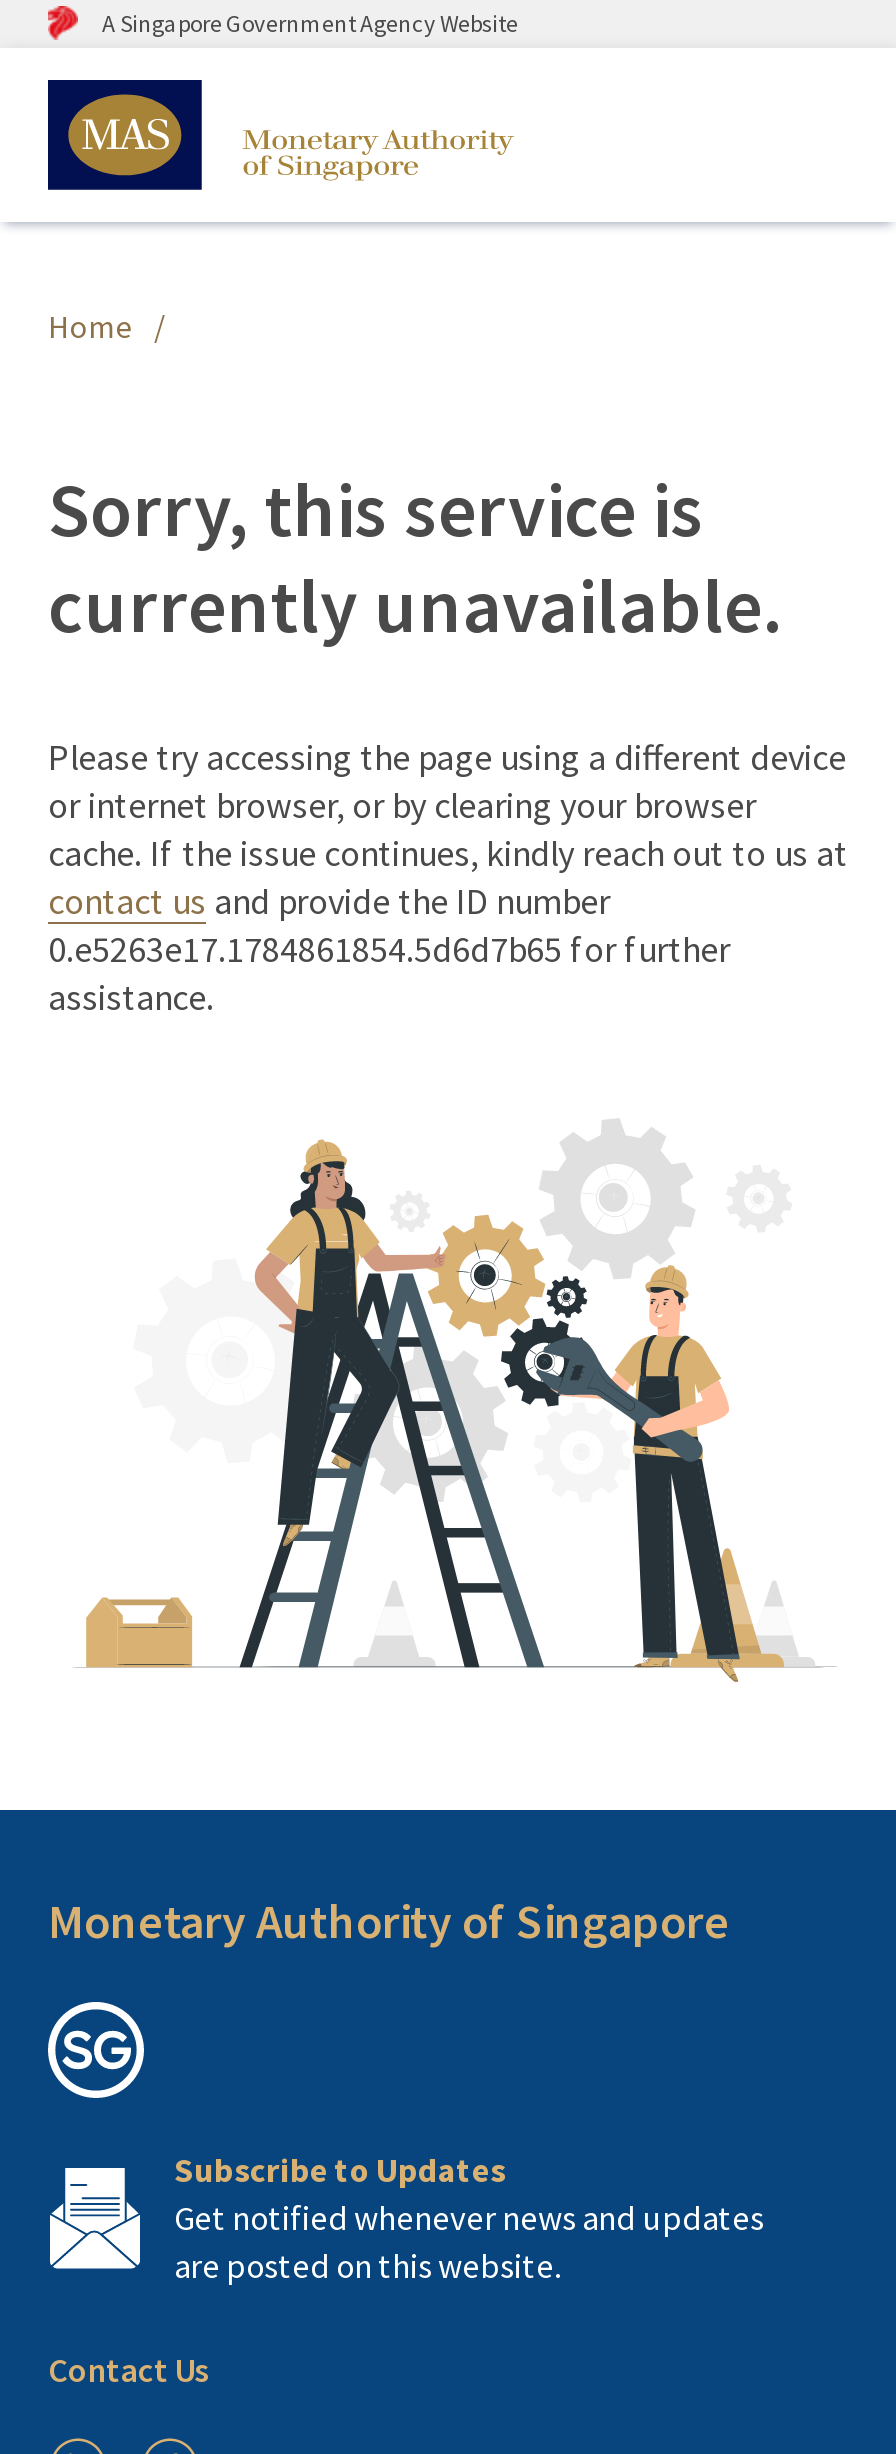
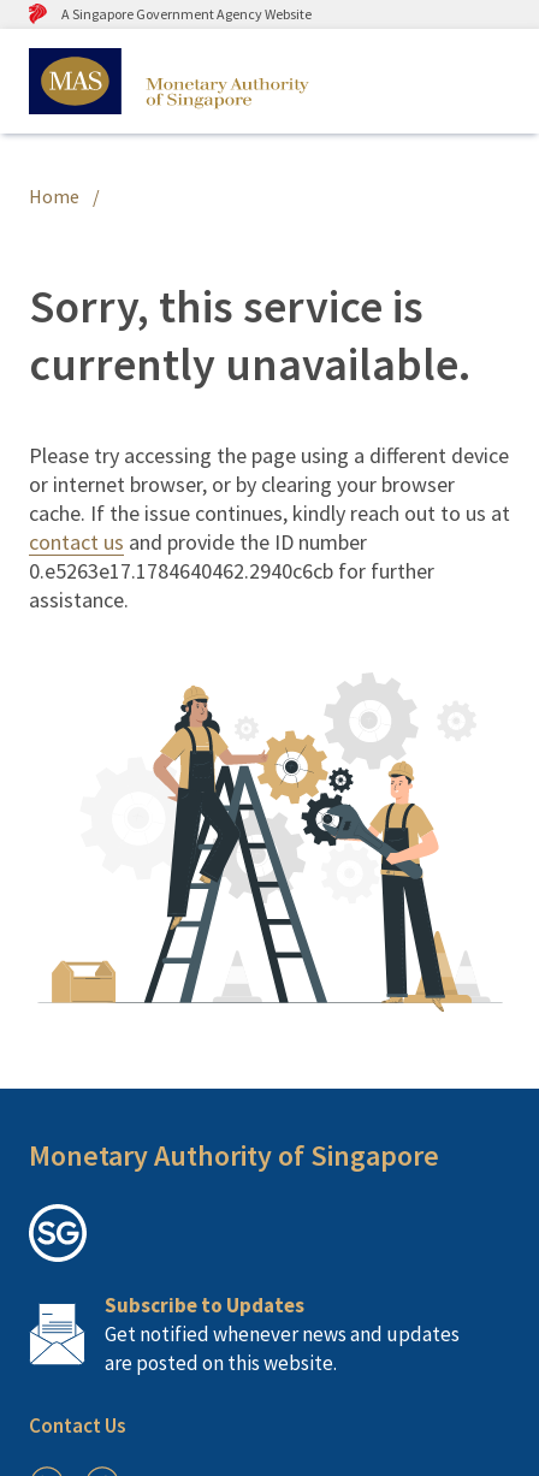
[48,926,730,972] 0.e5263e17.1784861854.5d6d7b65 for further -> [29,557,434,585] 0.e5263e17.1784640462.2940c6cb for further

